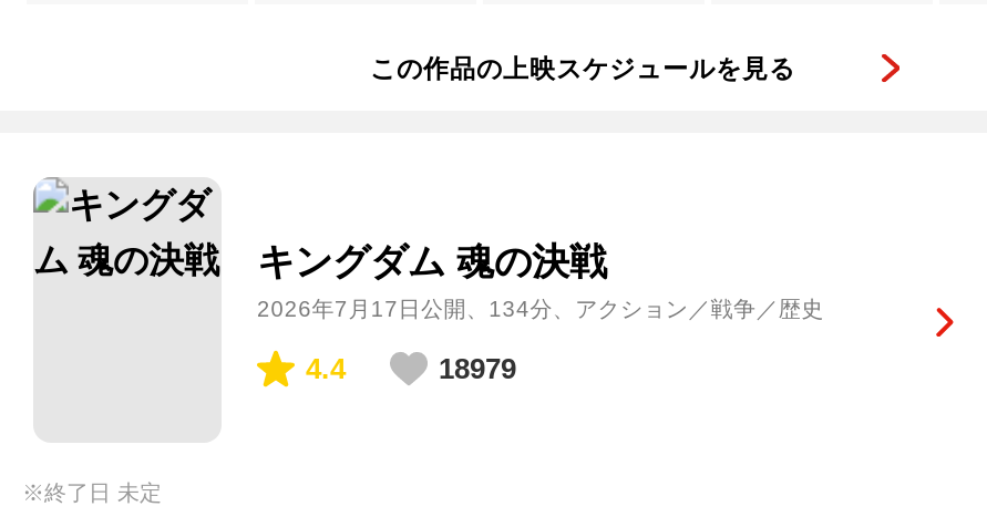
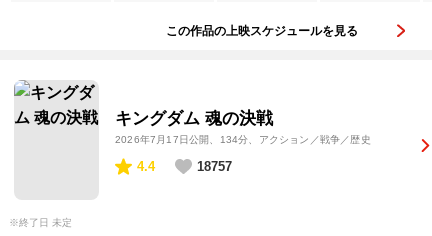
[439,351,516,384] 18979 -> [197,159,232,174] 18757

